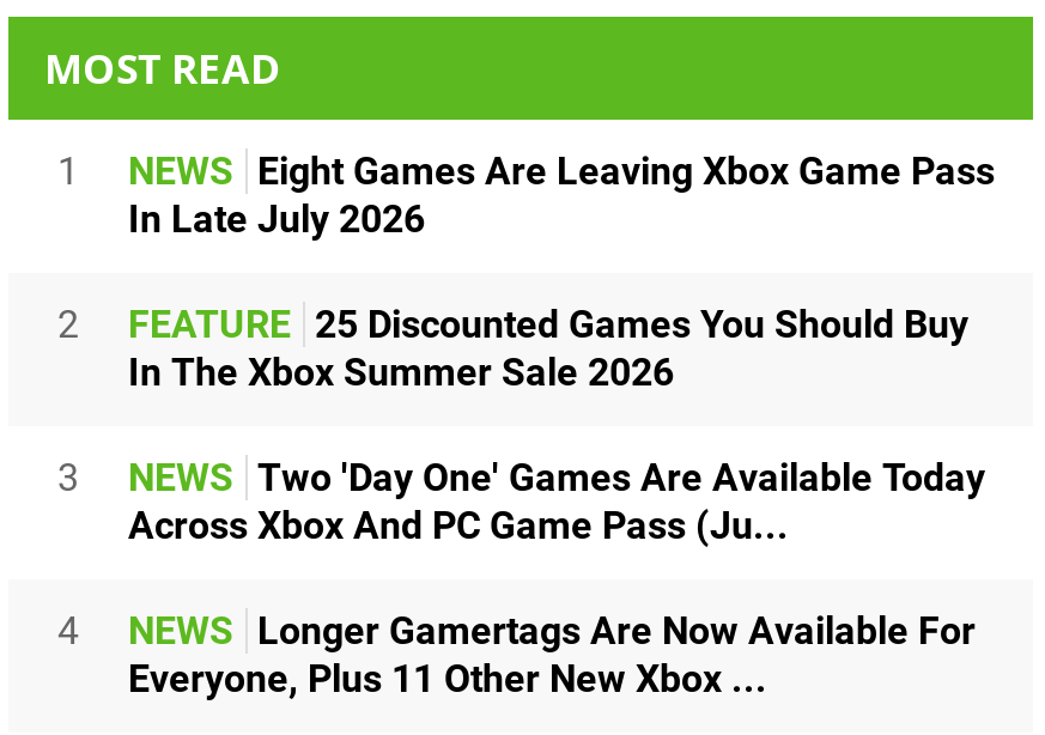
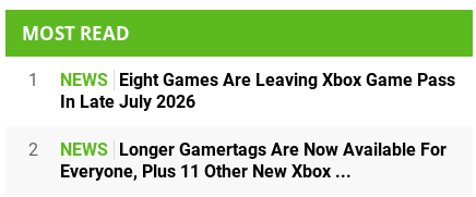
[57,303,985,655] FEATURE 25 Discounted Games You Should Buy | In The Xbox Summer Sale 2026 | 3 | NEWS Two 'Day One' Games Are Available Today | Across Xbox And PC Game Pass (Ju... | 4 -> none

